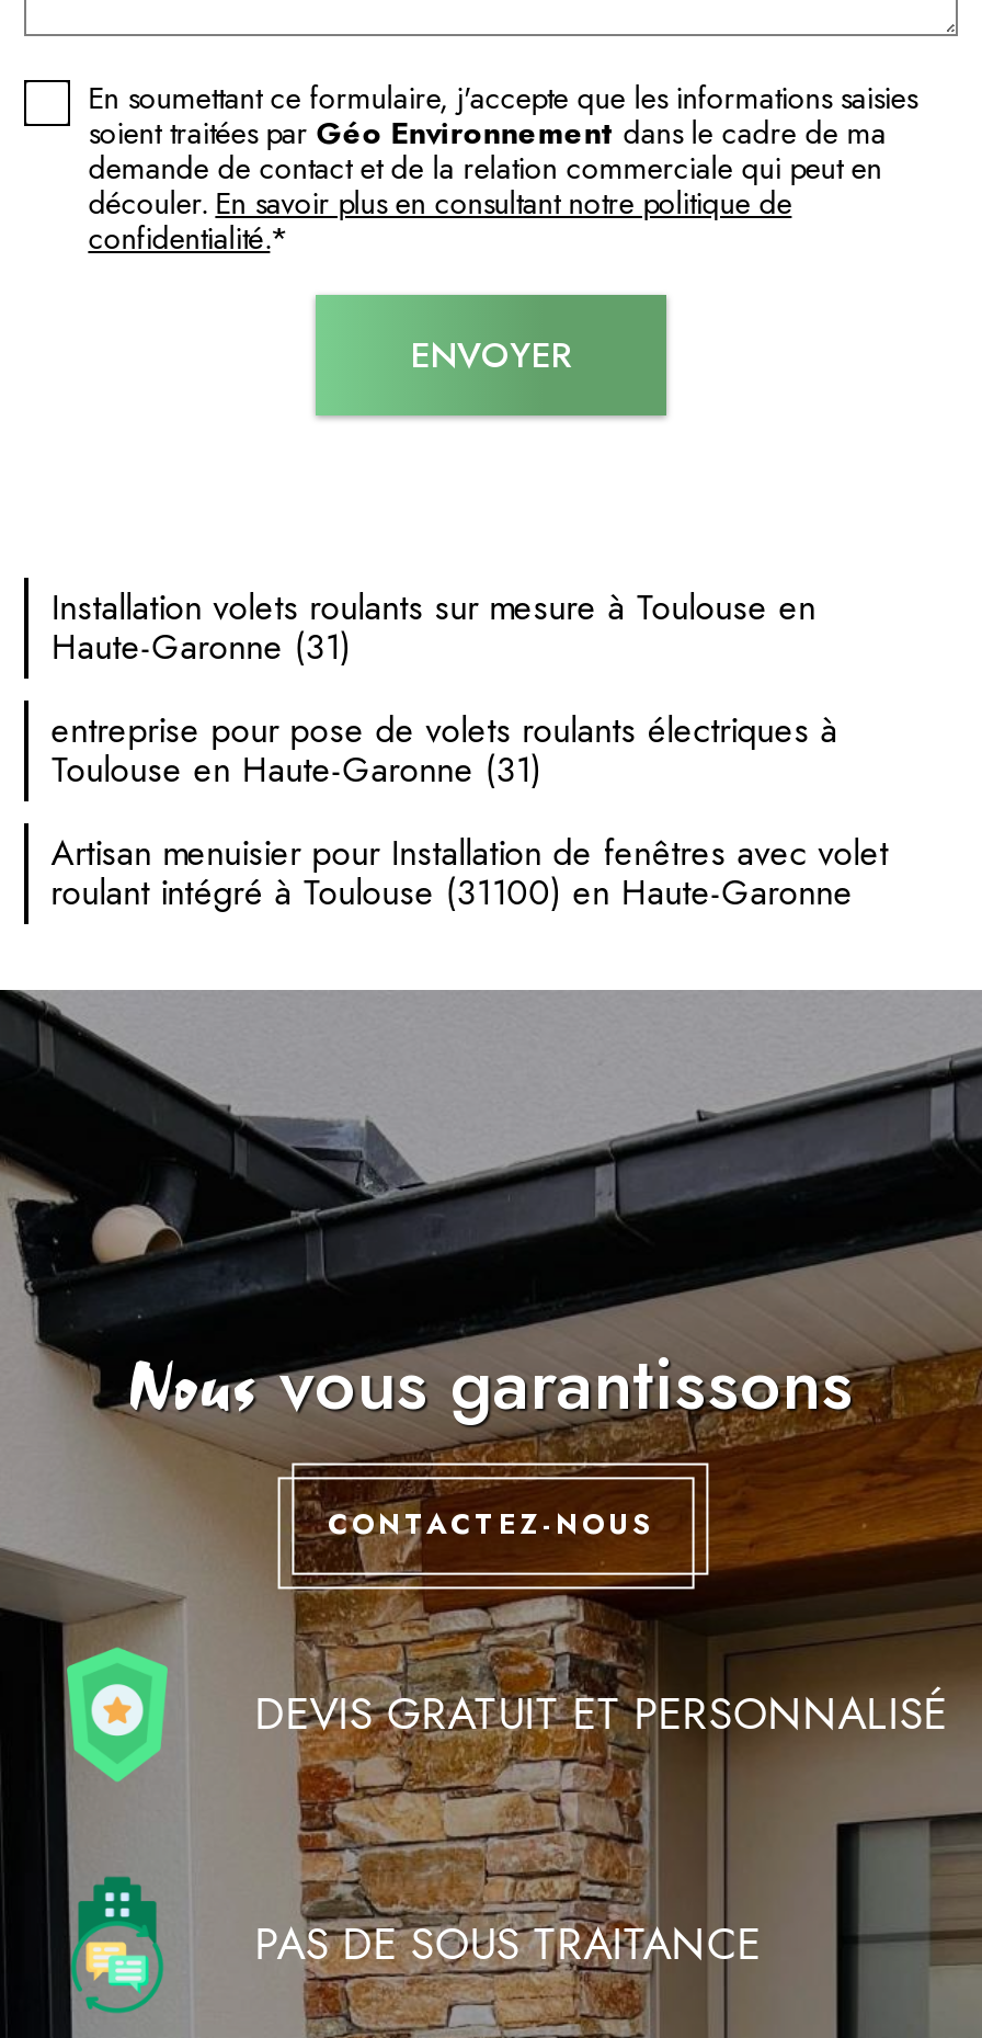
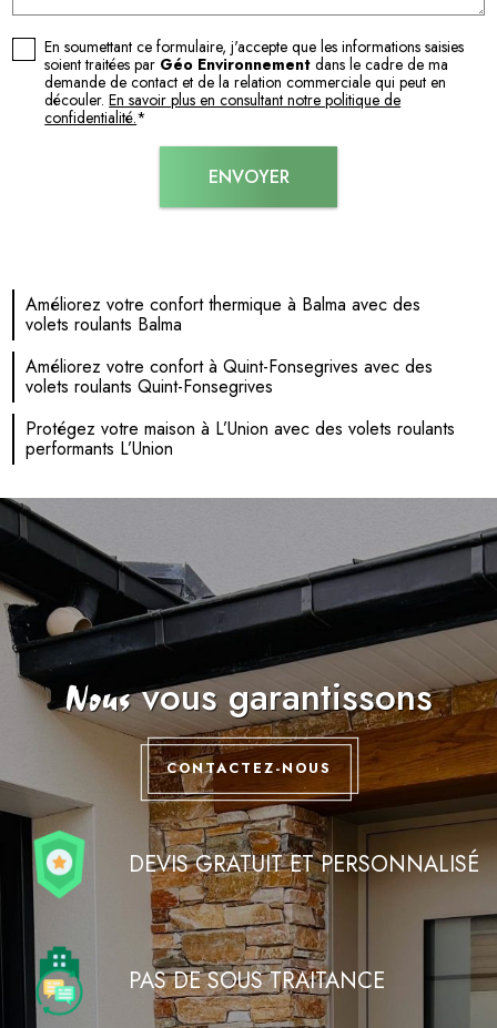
[51,582,816,672] Installation volets roulants sur mesure à Toulouse en | Haute-Garonne (31) -> [26,292,421,337] Améliorez votre confort thermique à Balma avec des | volets roulants Balma
[51,705,838,795] entreprise pour pose de volets roulants électriques à | Toulouse en Haute-Garonne (31) -> [26,354,433,399] Améliorez votre confort à Quint-Fonsegrives avec des | volets roulants Quint-Fonsegrives
[51,828,888,918] Artisan menuisier pour Installation de fenêtres avec volet | roulant intégré à Toulouse (31100) en Haute-Garonne -> [26,416,455,461] Protégez votre maison à L’Union avec des volets roulants | performants L’Union

